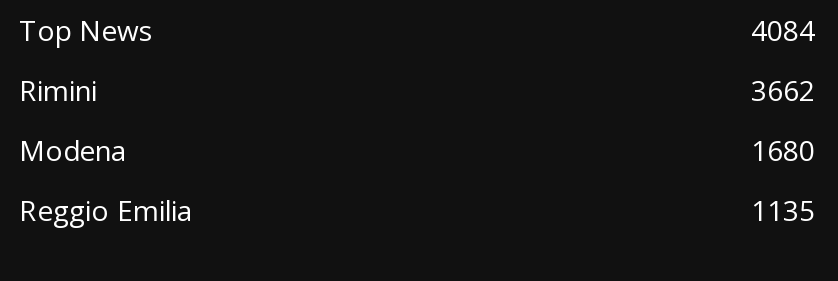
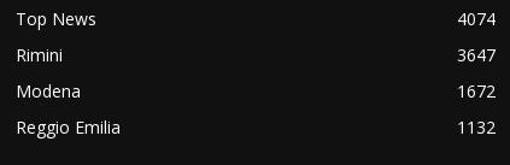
[751,10,815,48] 4084 -> [457,7,496,30] 4074
[751,70,815,108] 3662 -> [457,43,496,66] 3647
[751,130,815,168] 1680 -> [457,79,496,102] 1672
[751,190,815,228] 1135 -> [457,115,496,138] 1132

